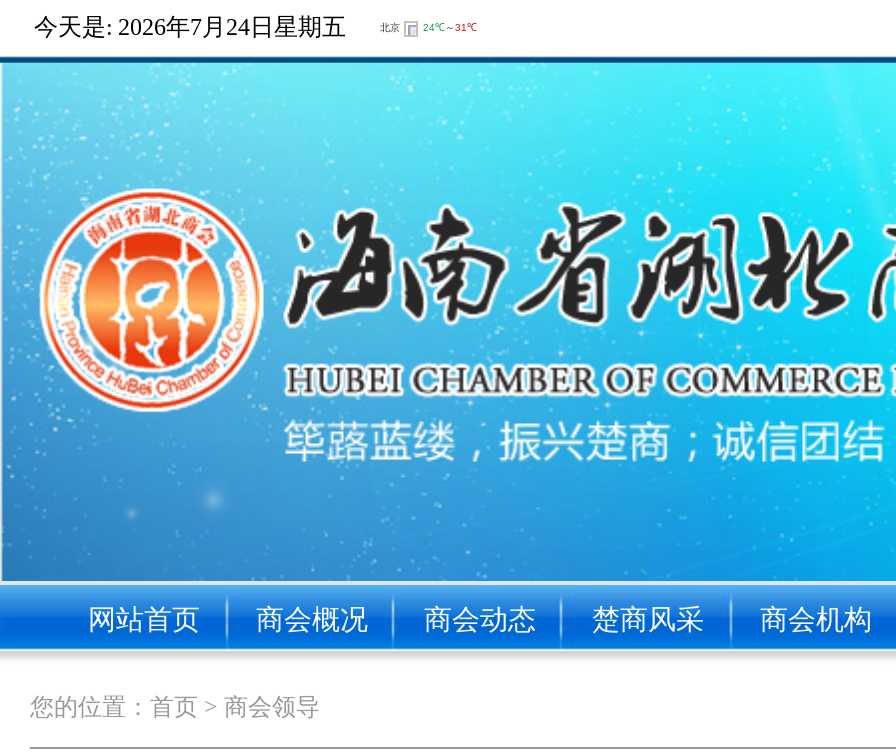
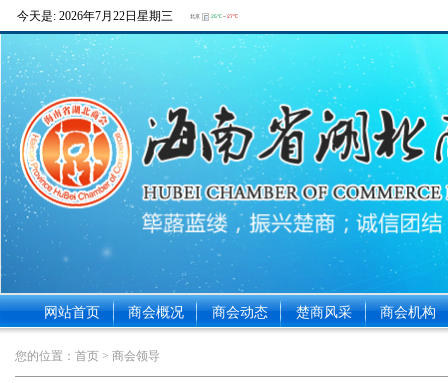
[34,13,346,41] 今天是: 2026年7月24日星期五 -> [17,9,173,23] 今天是: 2026年7月22日星期三

